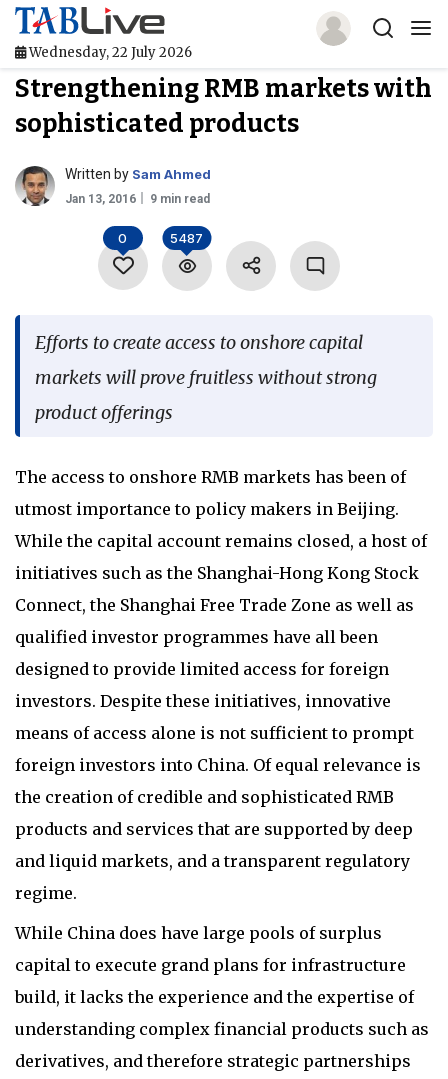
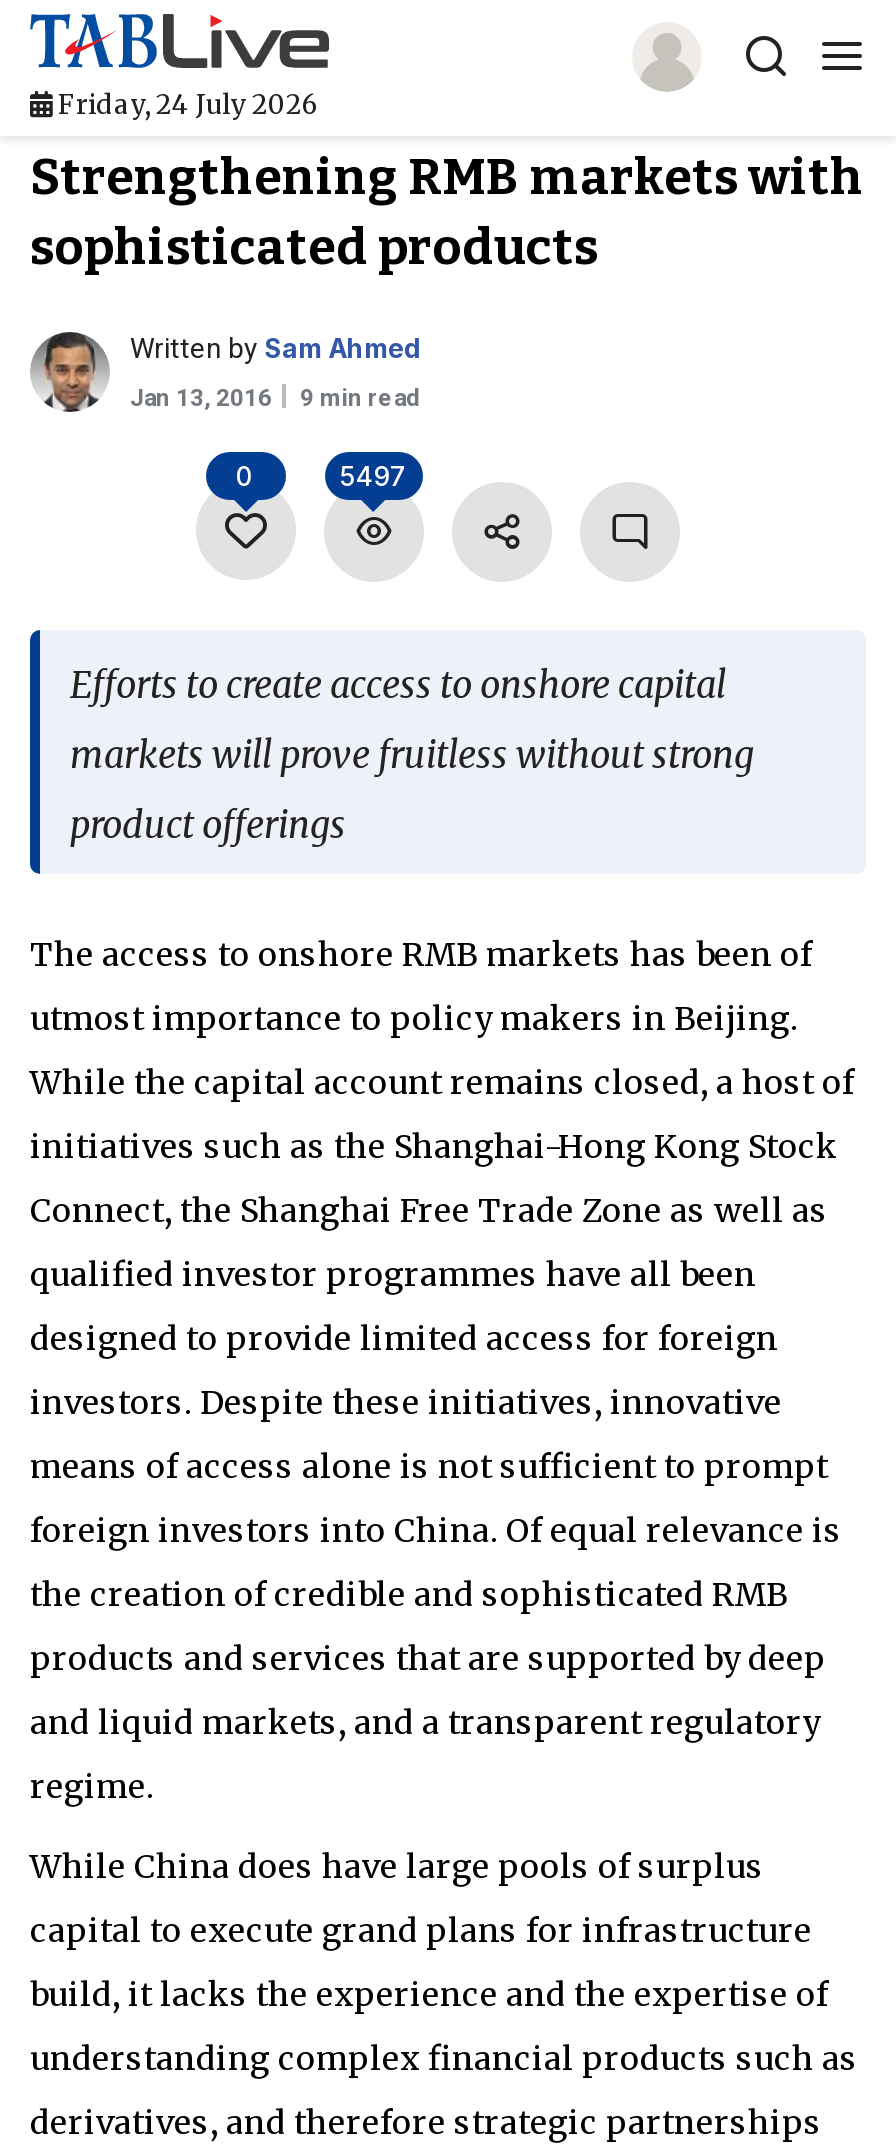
[26,44,192,61] Wednesday, 22 July 2026 -> [52,89,318,123] Friday, 24 July 2026
[170,230,203,246] 5487 -> [340,460,406,492] 5497

